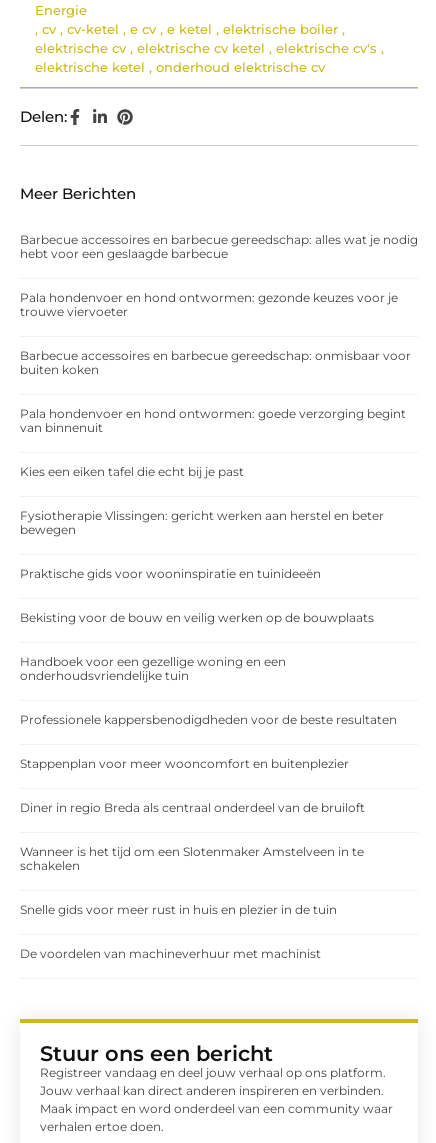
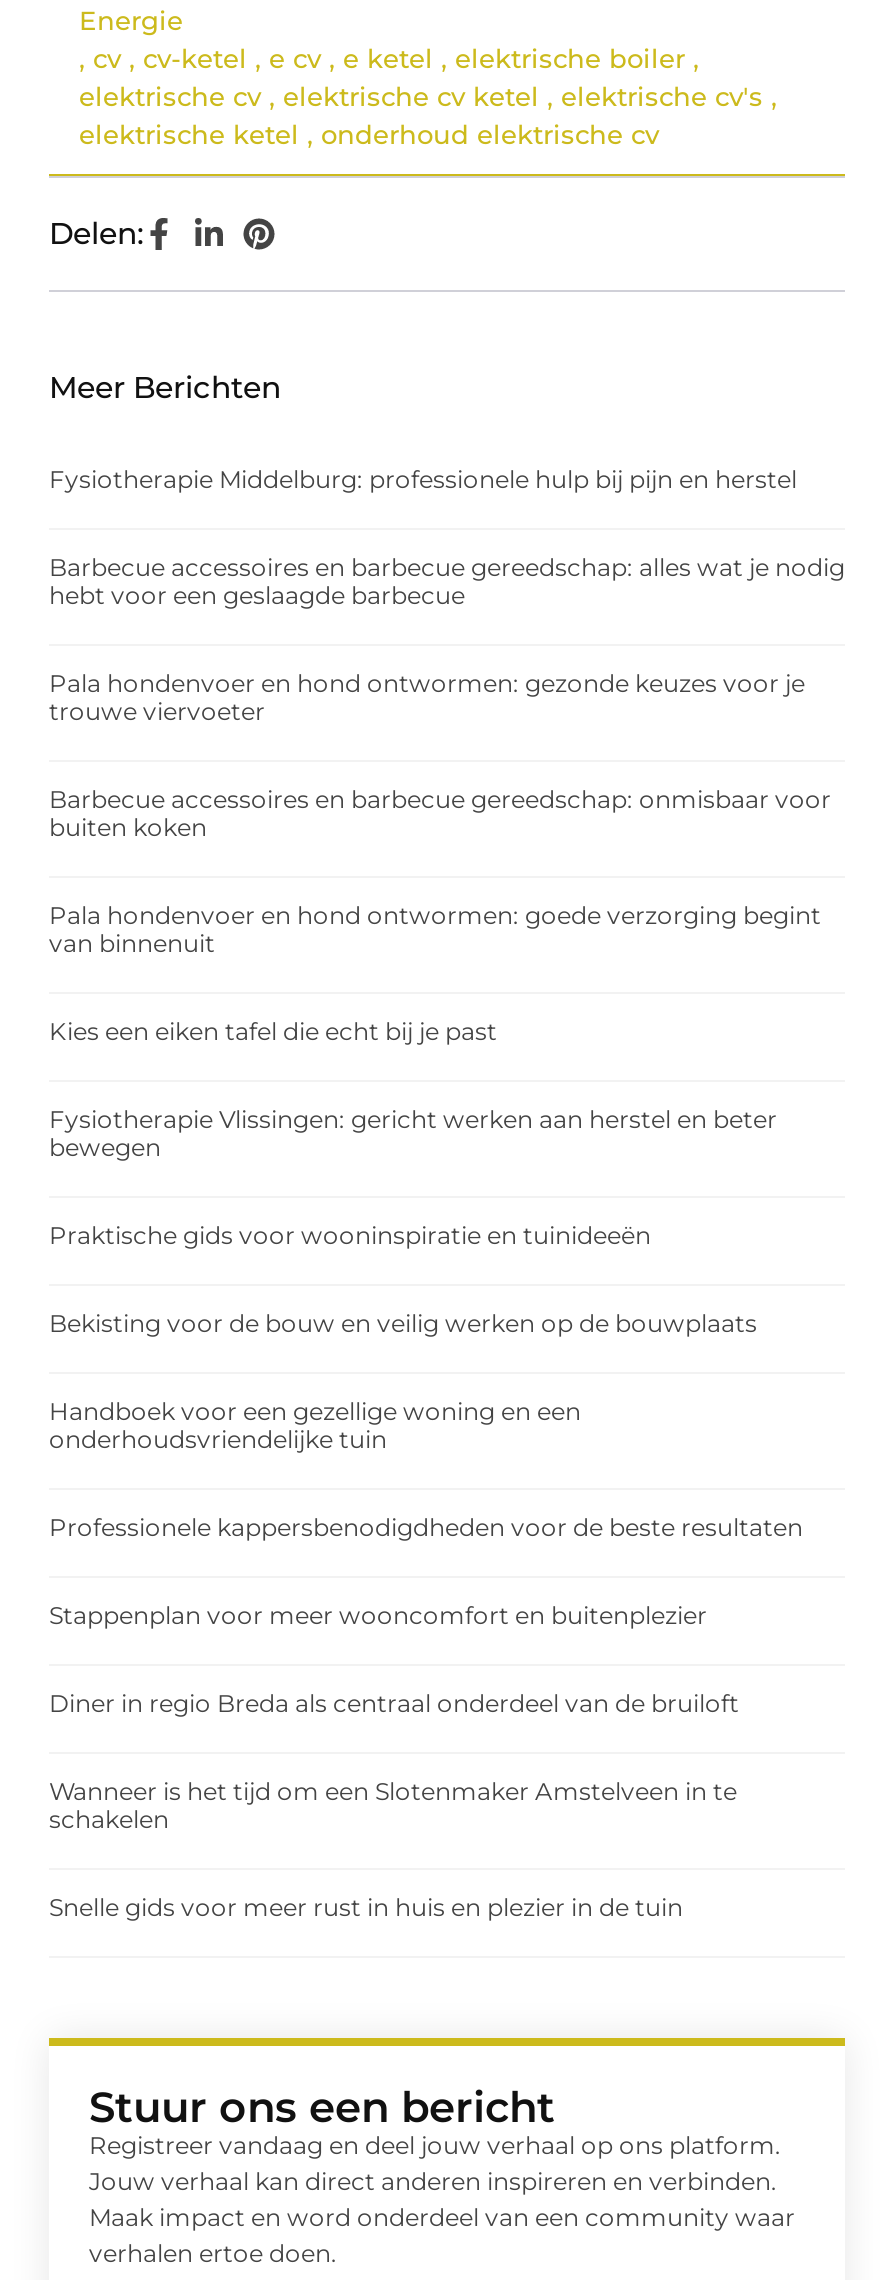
none -> [49,465,797,495] Fysiotherapie Middelburg: professionele hulp bij pijn en herstel
moved [20,232,418,917] -> [49,553,845,1923]: Barbecue accessoires en barbecue gereedschap: alles wat je nodig | hebt voor een geslaagde barbecue | Pala hondenvoer en hond ontwormen: gezonde keuzes voor je | ... | schakelen | Snelle gids voor meer rust in huis en plezier in de tuin
[20,946,321,961] De voordelen van machineverhuur met machinist -> none

